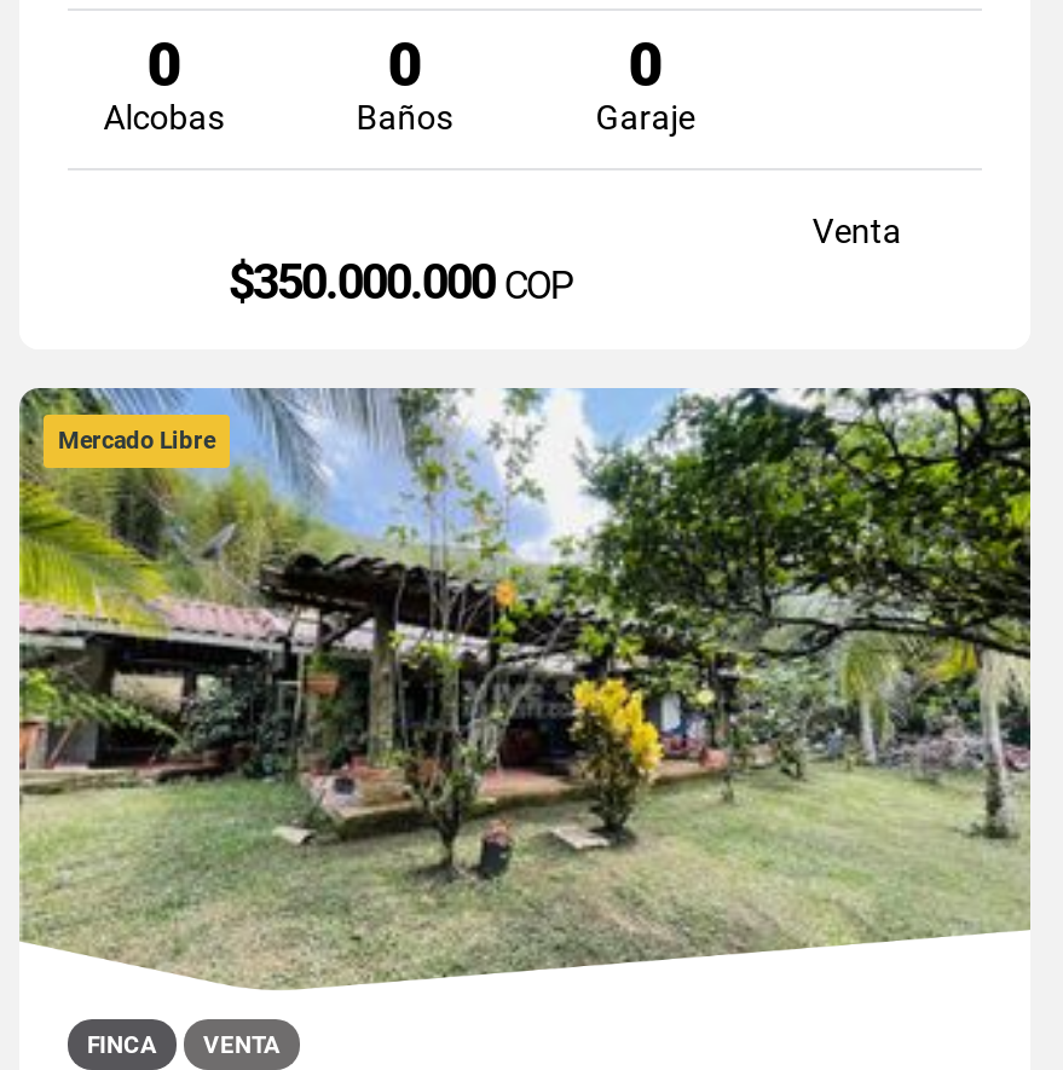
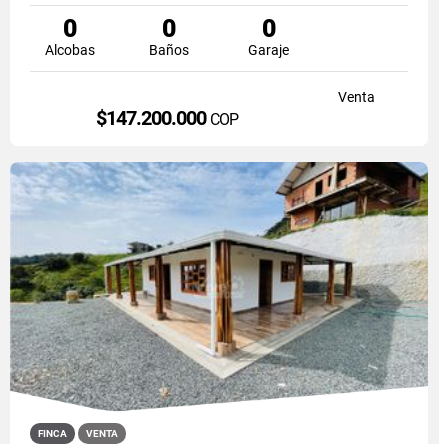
[58,252,572,453] $350.000.000COP | Mercado Libre -> [96,106,238,130] $147.200.000COP
[17,386,1033,990] [image] -> [10,161,429,410] [image]

